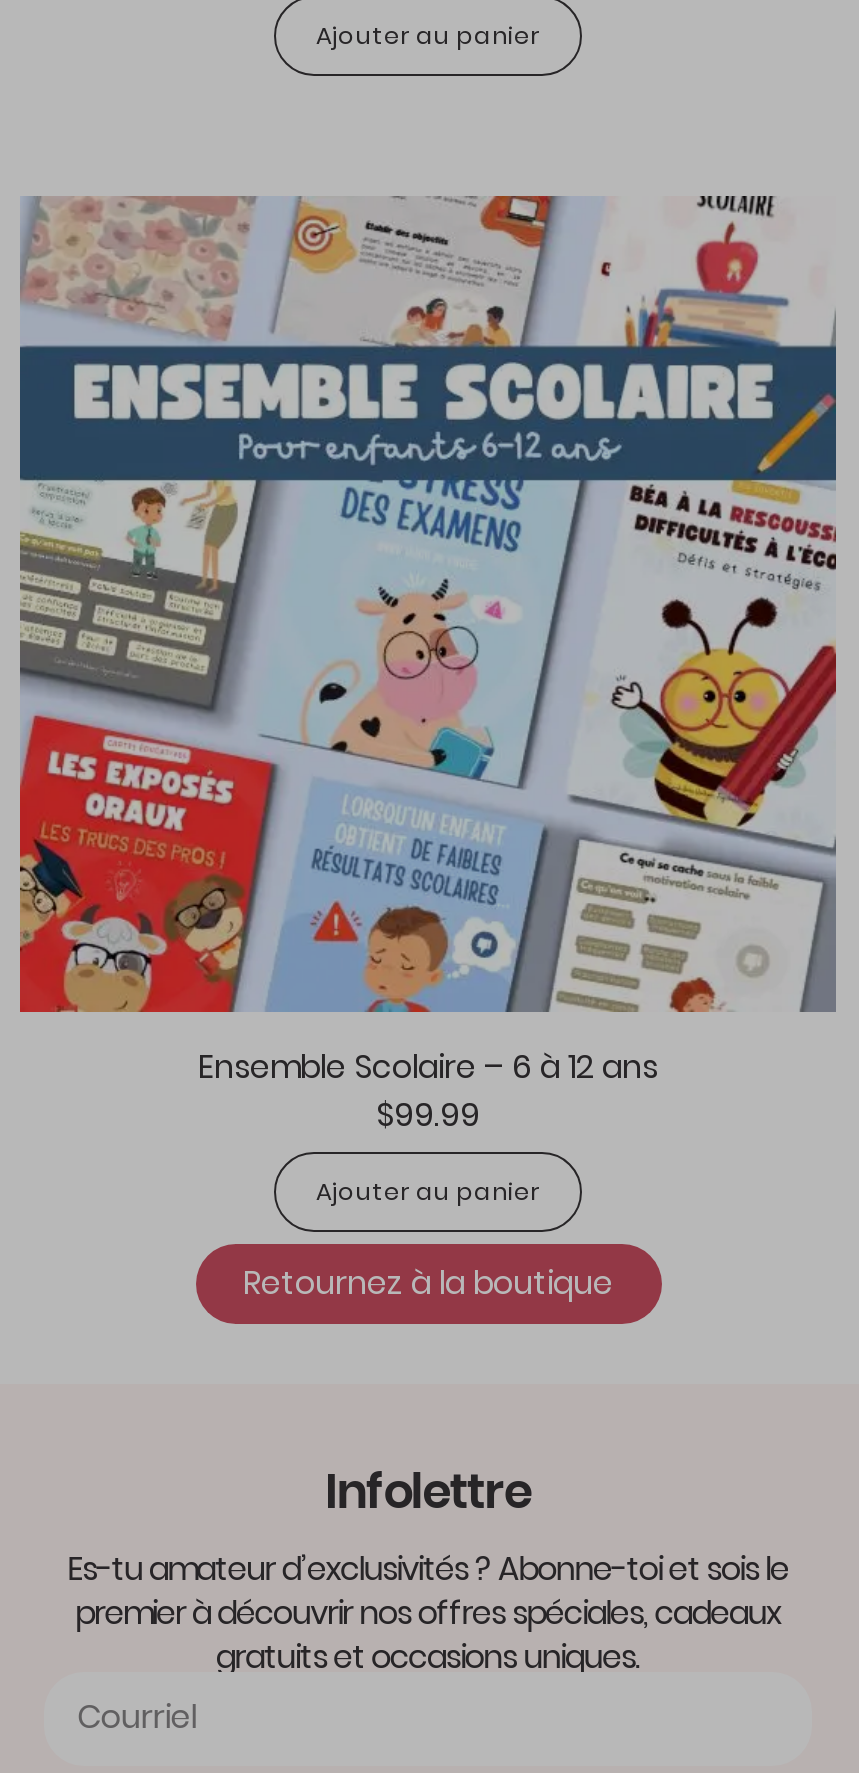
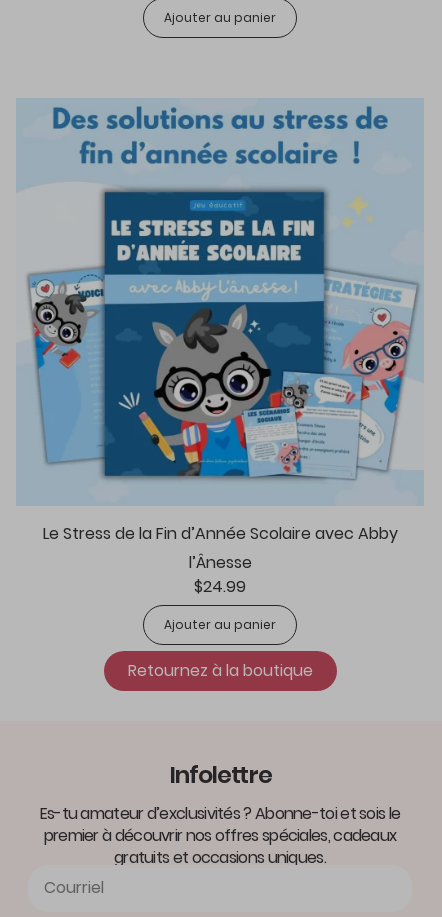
[18,194,838,1138] [image] | Ensemble Scolaire – 6 à 12 ans | $99.99 -> [16,98,424,598] [image] | Le Stress de la Fin d’Année Scolaire avec Abby | l’Ânesse | $24.99

